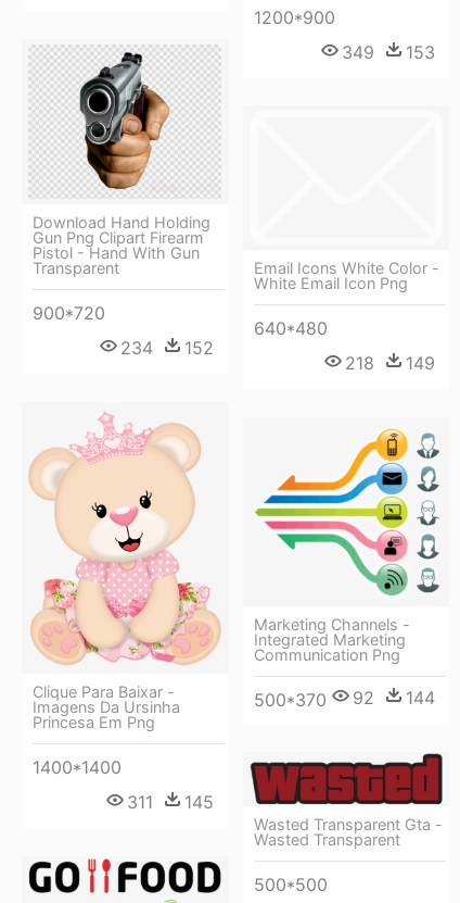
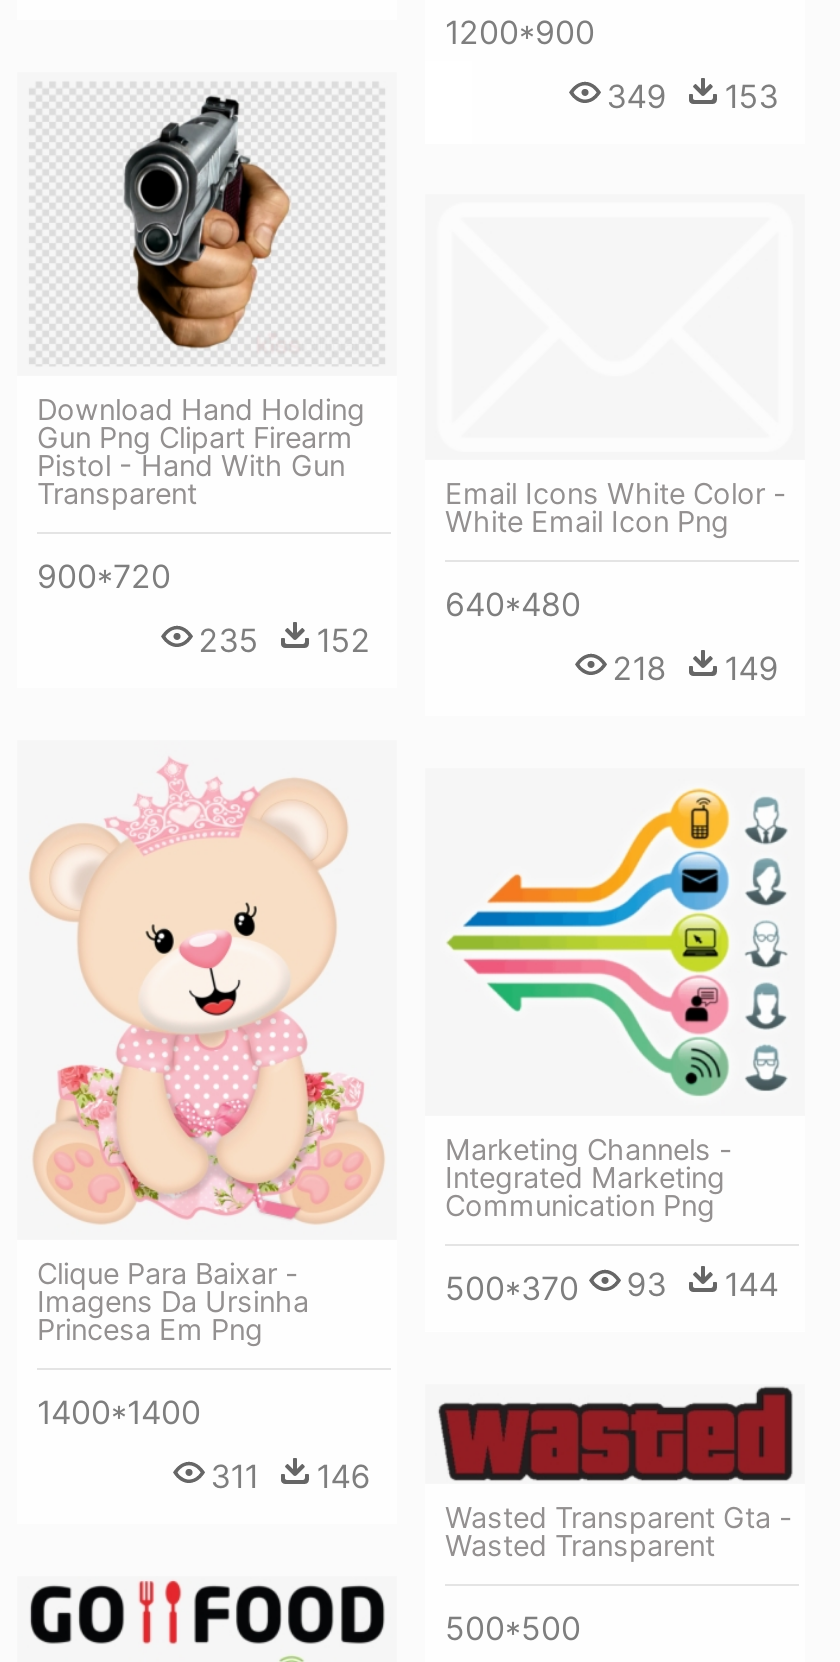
[120,337,213,359] 234 152 -> [198,620,370,660] 235 152
[254,687,435,711] 500*370 92 144 -> [445,1264,778,1308] 500*370 93 144
[127,791,213,813] 311 145 -> [210,1456,370,1496] 311 146

